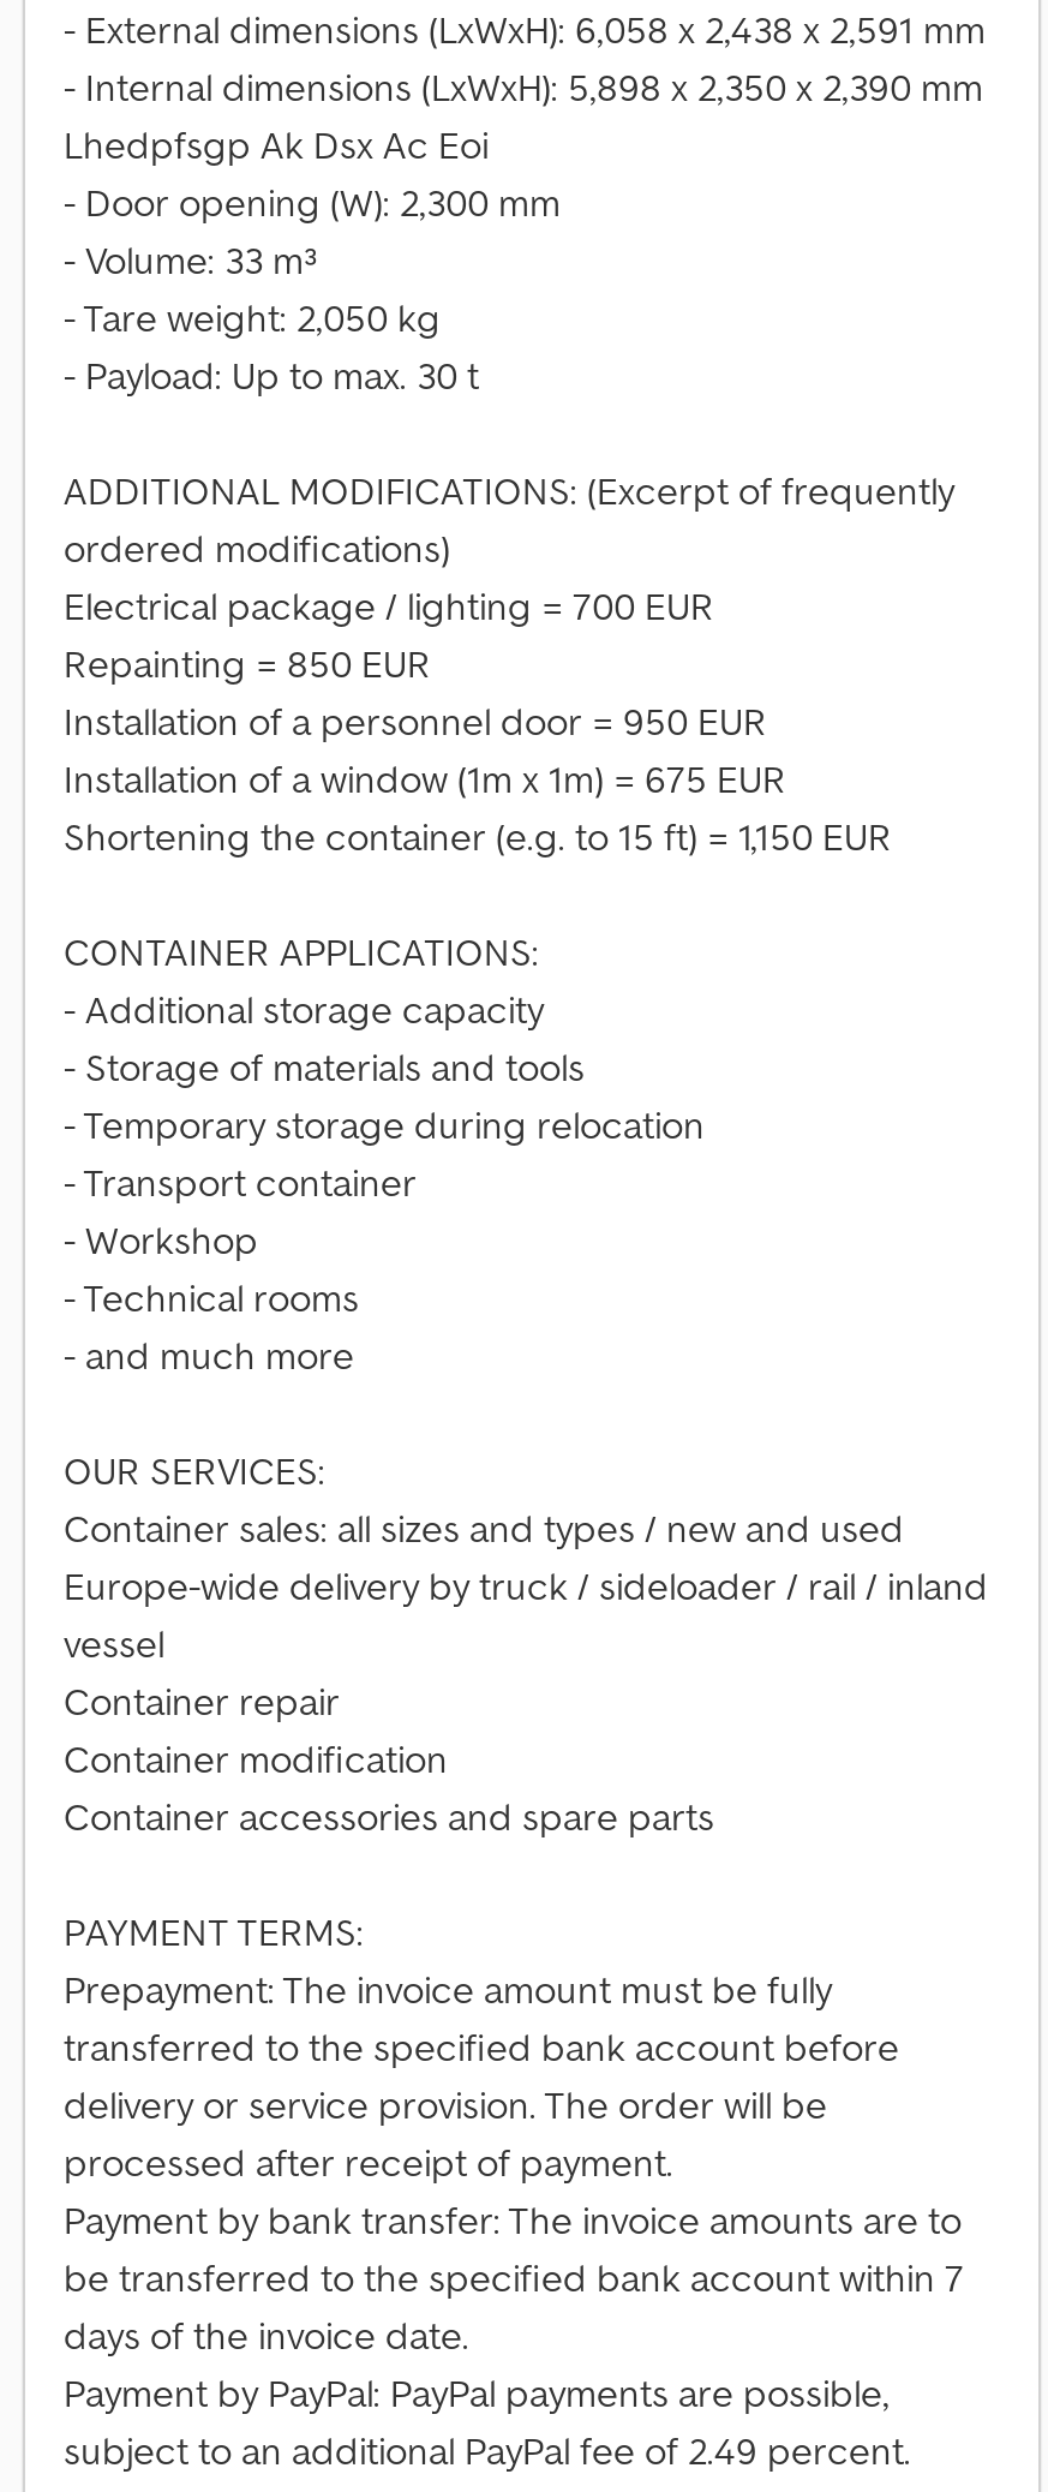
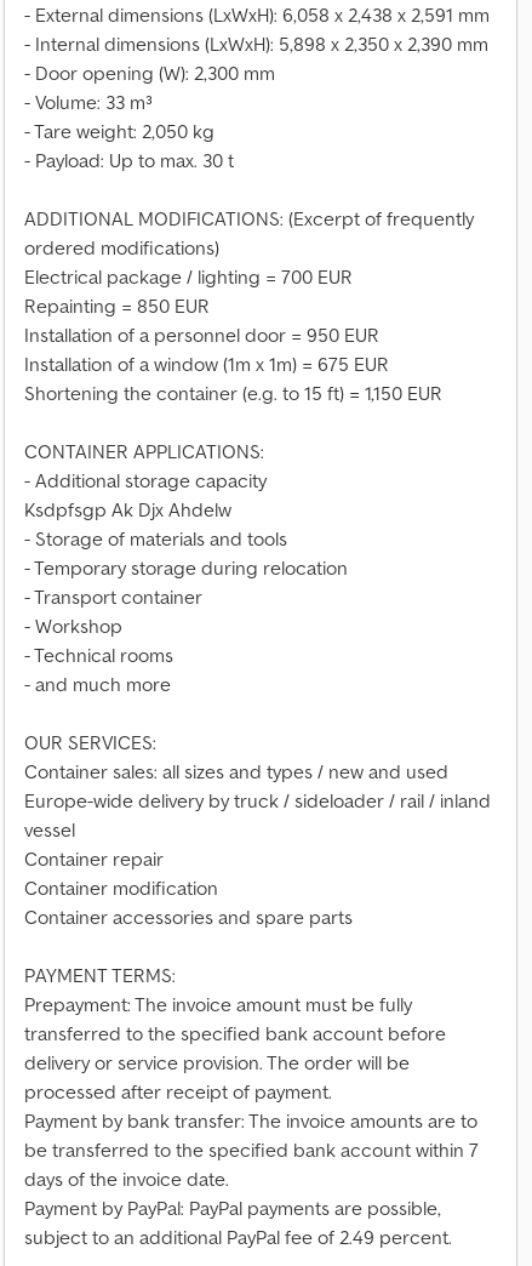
[64,120,489,168] Lhedpfsgp Ak Dsx Ac Eoi -> none
moved [64,178,954,1033] -> [24,61,474,492]: - Door opening (W): 2,300 mm | - Volume: 33 m³ | - Tare weight: 2,050 kg | ... | CONTAINER APPLICATIONS: | - Additional storage capacity
none -> [24,497,231,521] Ksdpfsgp Ak Djx Ahdelw

